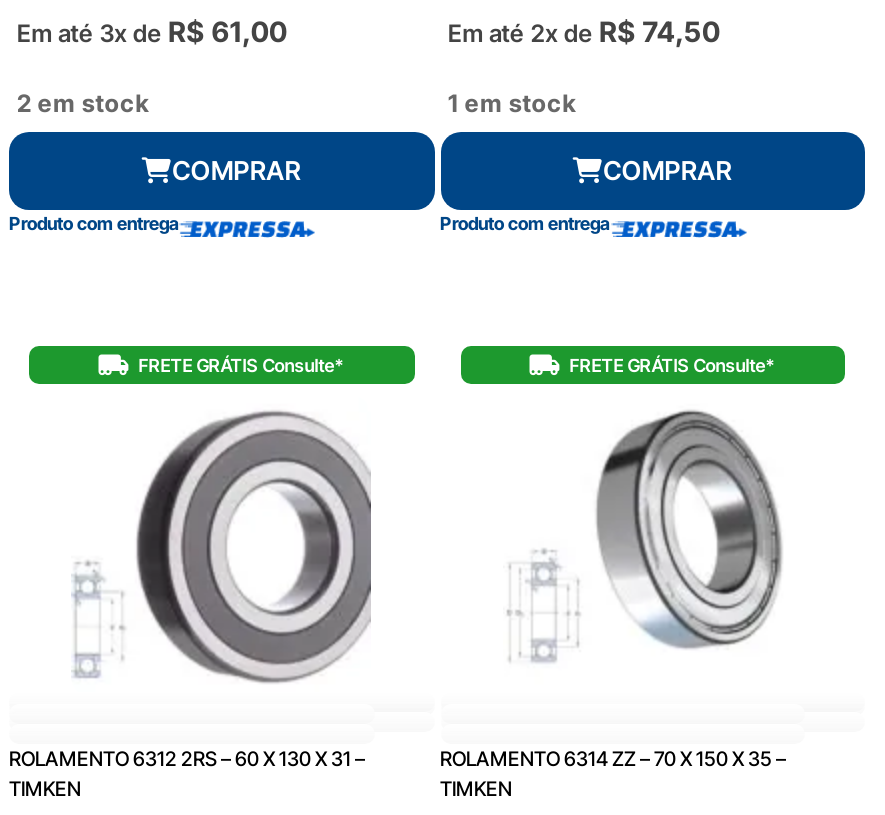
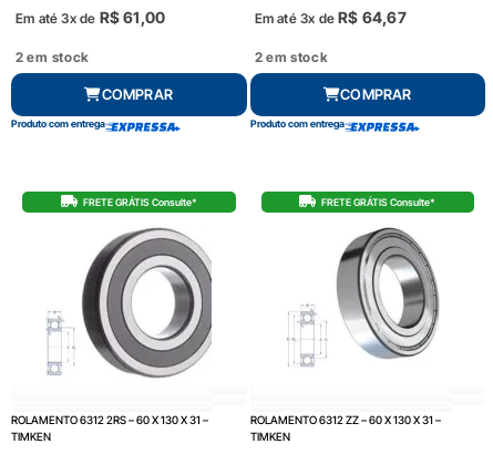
[448,14,720,48] Em até 2x de R$74,50 -> [254,8,406,26] Em até 3x de R$64,67
[448,88,578,118] 1 em stock -> [254,49,328,65] 2 em stock
[440,746,786,770] ROLAMENTO 6314 ZZ – 70 X 150 X 35 – -> [250,413,440,426] ROLAMENTO 6312 ZZ – 60 X 130 X 31 –

